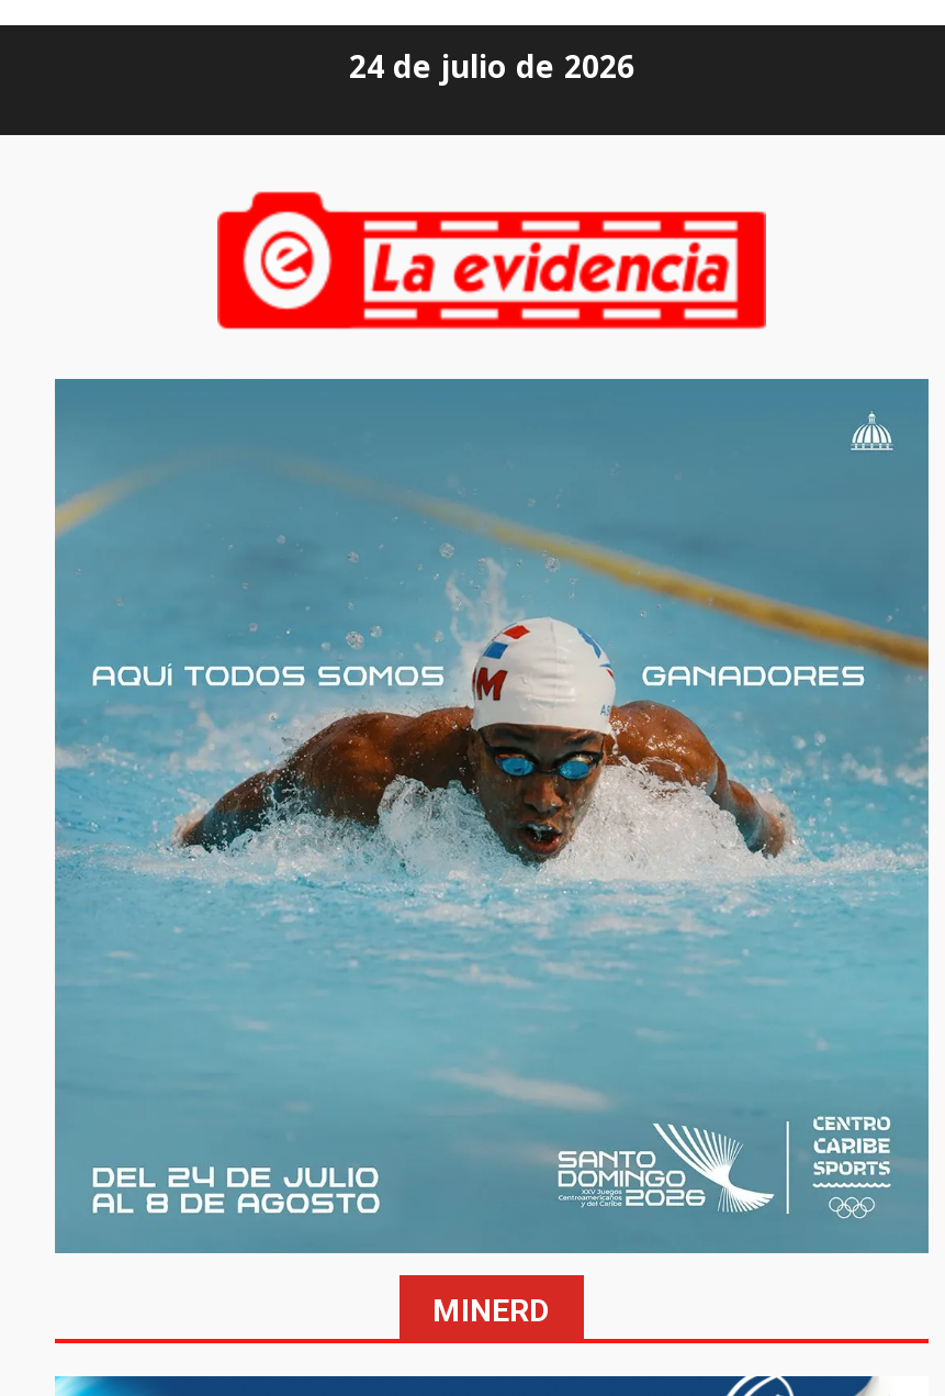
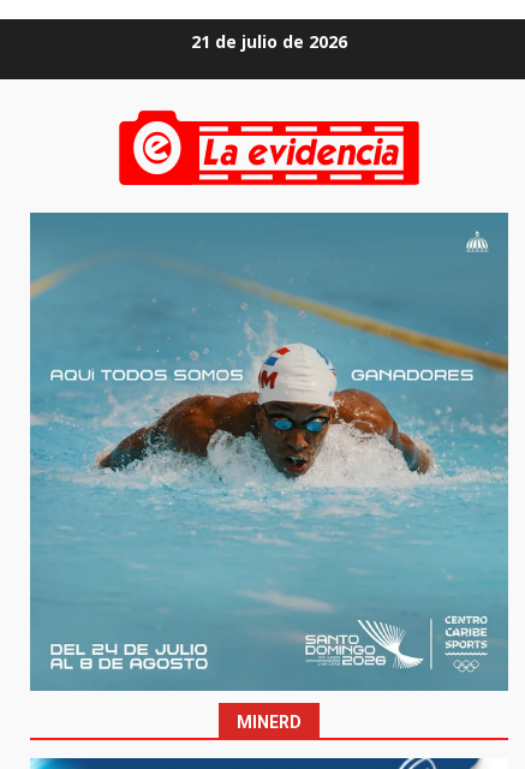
[349,44,634,86] 24 de julio de 2026 -> [191,29,347,52] 21 de julio de 2026

